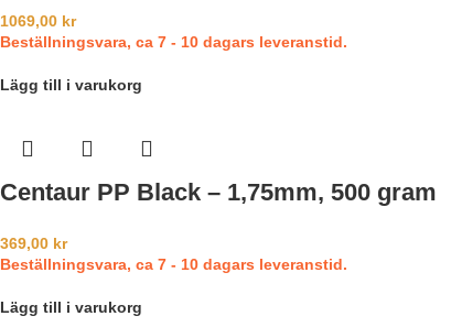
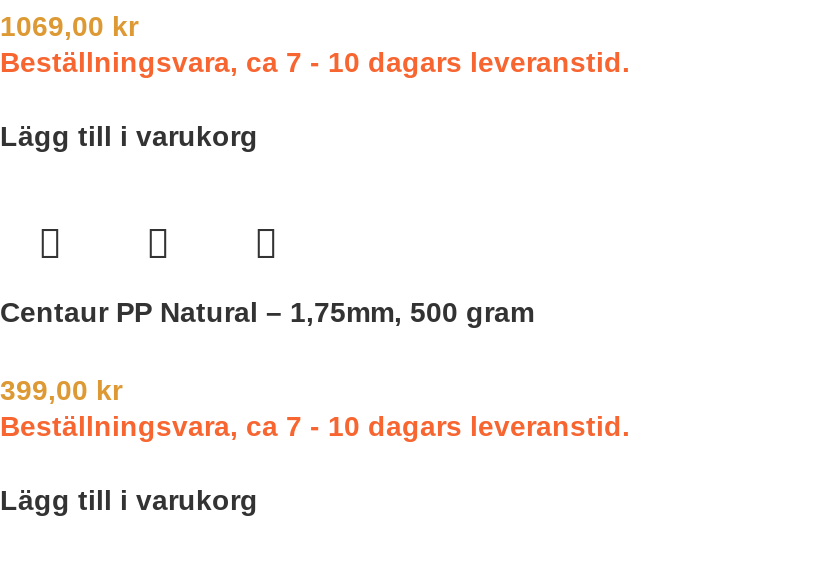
[0,178,437,205] Centaur PP Black – 1,75mm, 500 gram -> [0,295,534,327] Centaur PP Natural – 1,75mm, 500 gram
[0,234,67,252] 369,00 kr -> [0,373,122,405] 399,00 kr

